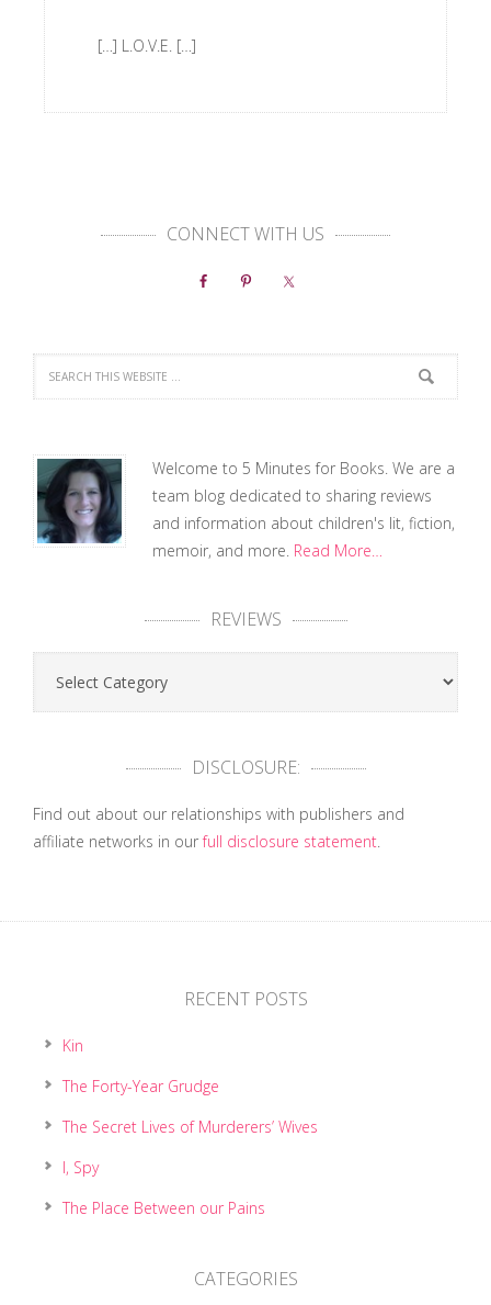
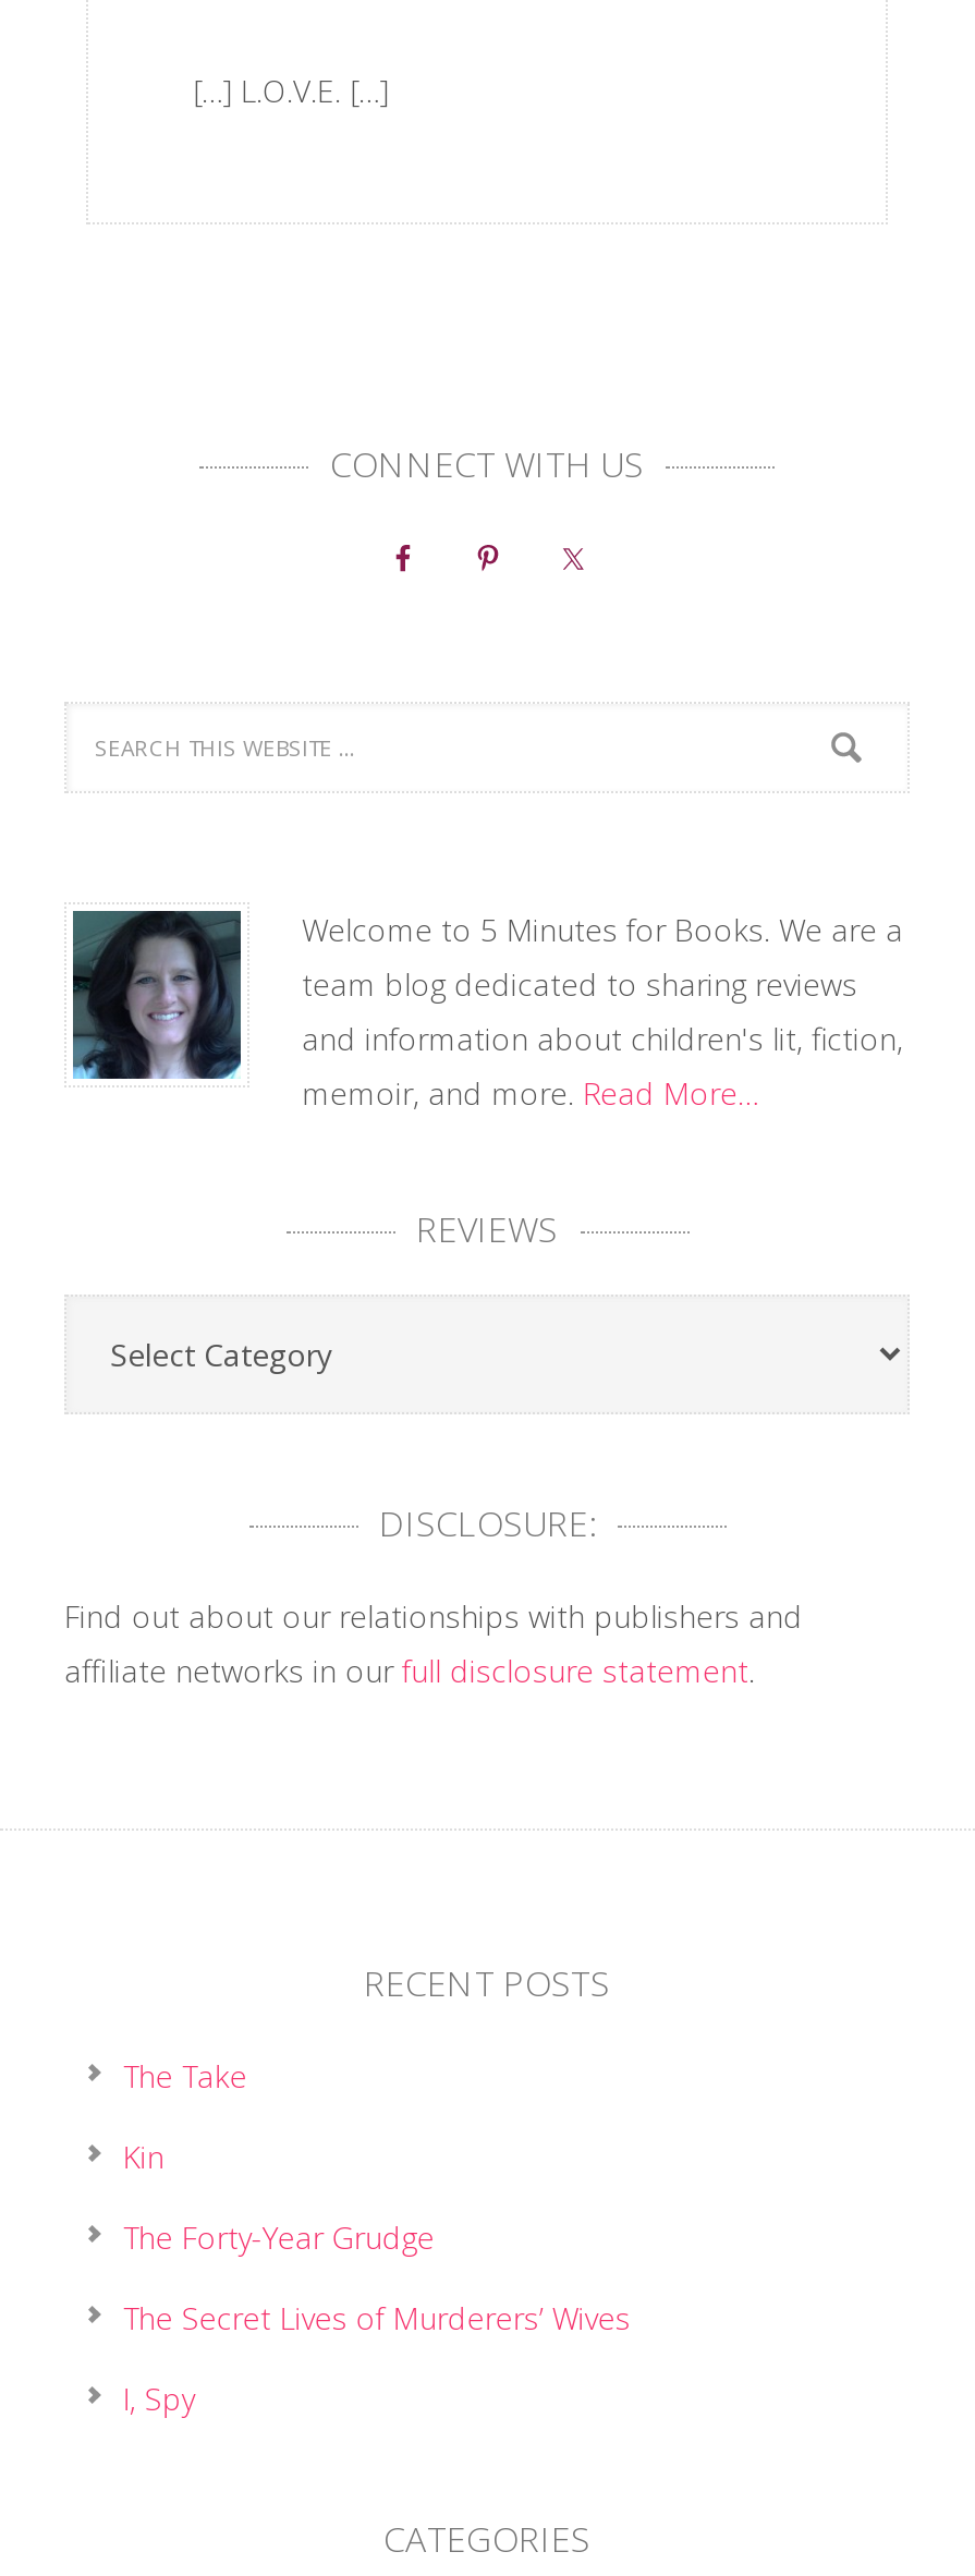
none -> [123,2055,247,2097] The Take
moved [62,1035,318,1178] -> [123,2136,631,2419]: Kin | The Forty-Year Grudge | The Secret Lives of Murderers’ Wives | I, Spy
[62,1197,265,1218] The Place Between our Pains -> none

